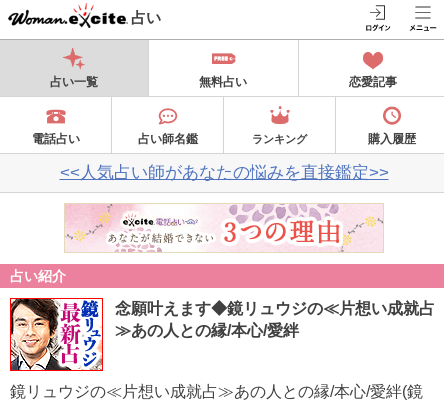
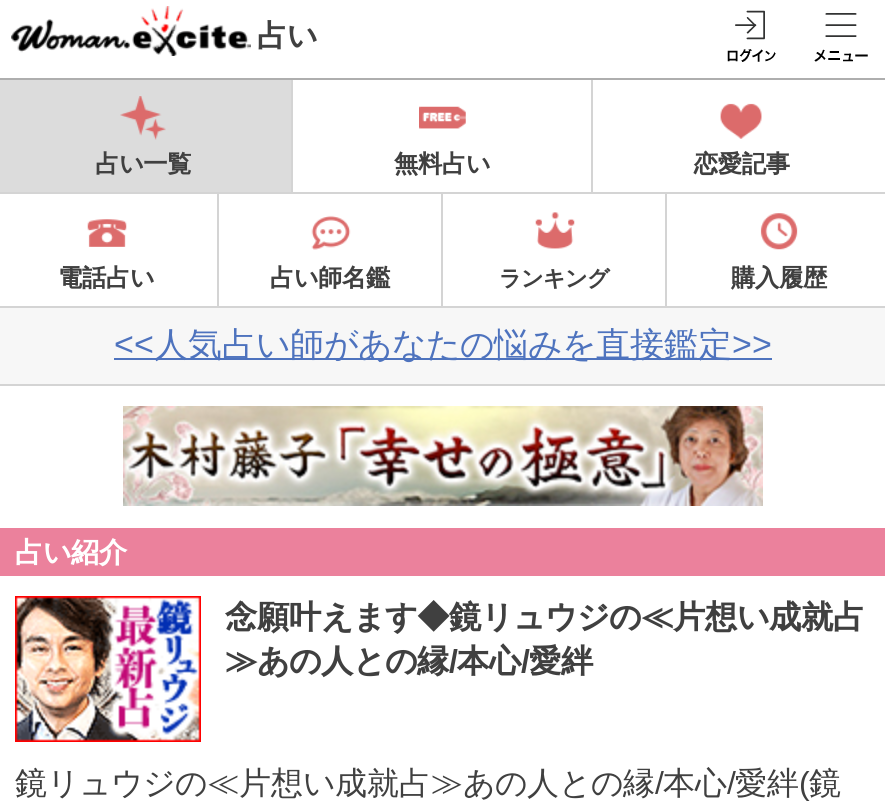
[65,203,383,253] [image] -> [123,404,763,508] [image]

